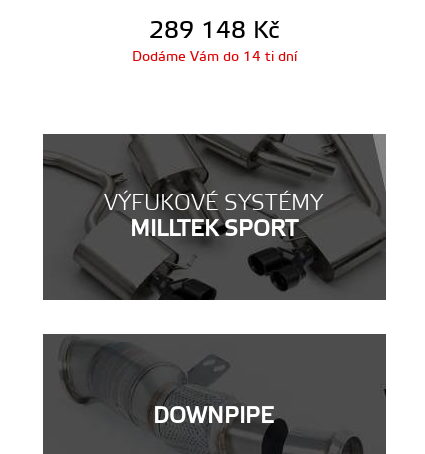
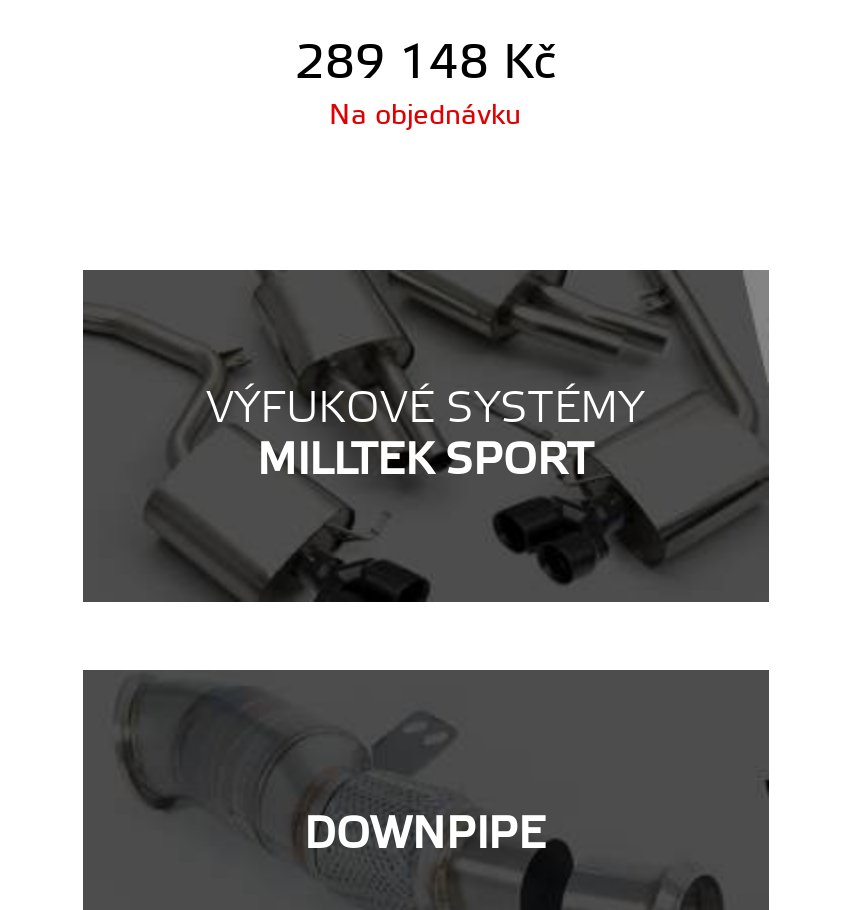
[131,48,296,66] Dodáme Vám do 14 ti dní -> [329,98,521,134] Na objednávku

